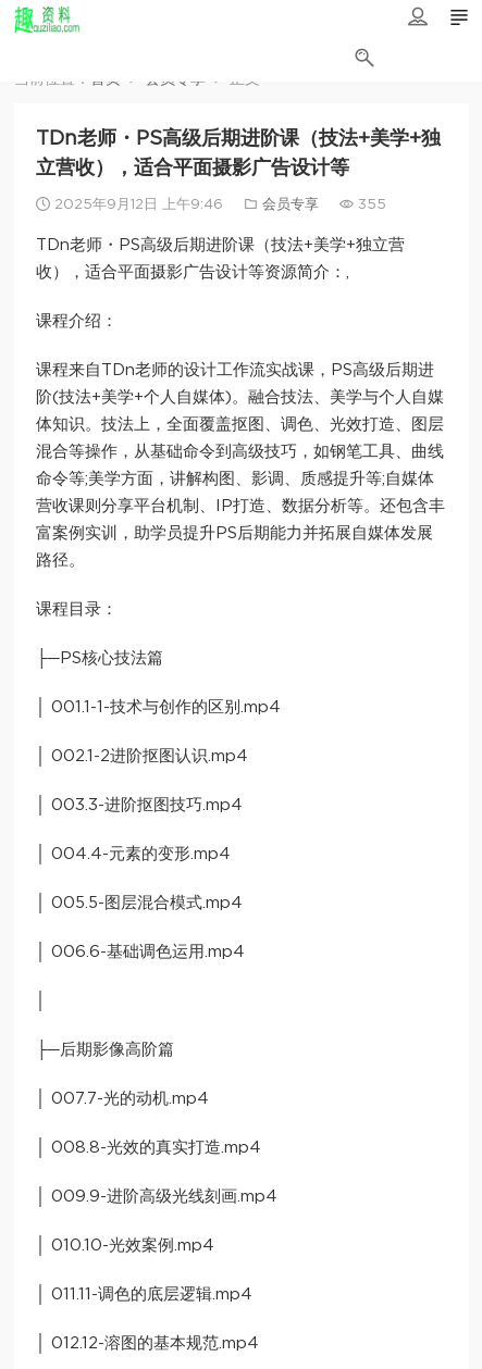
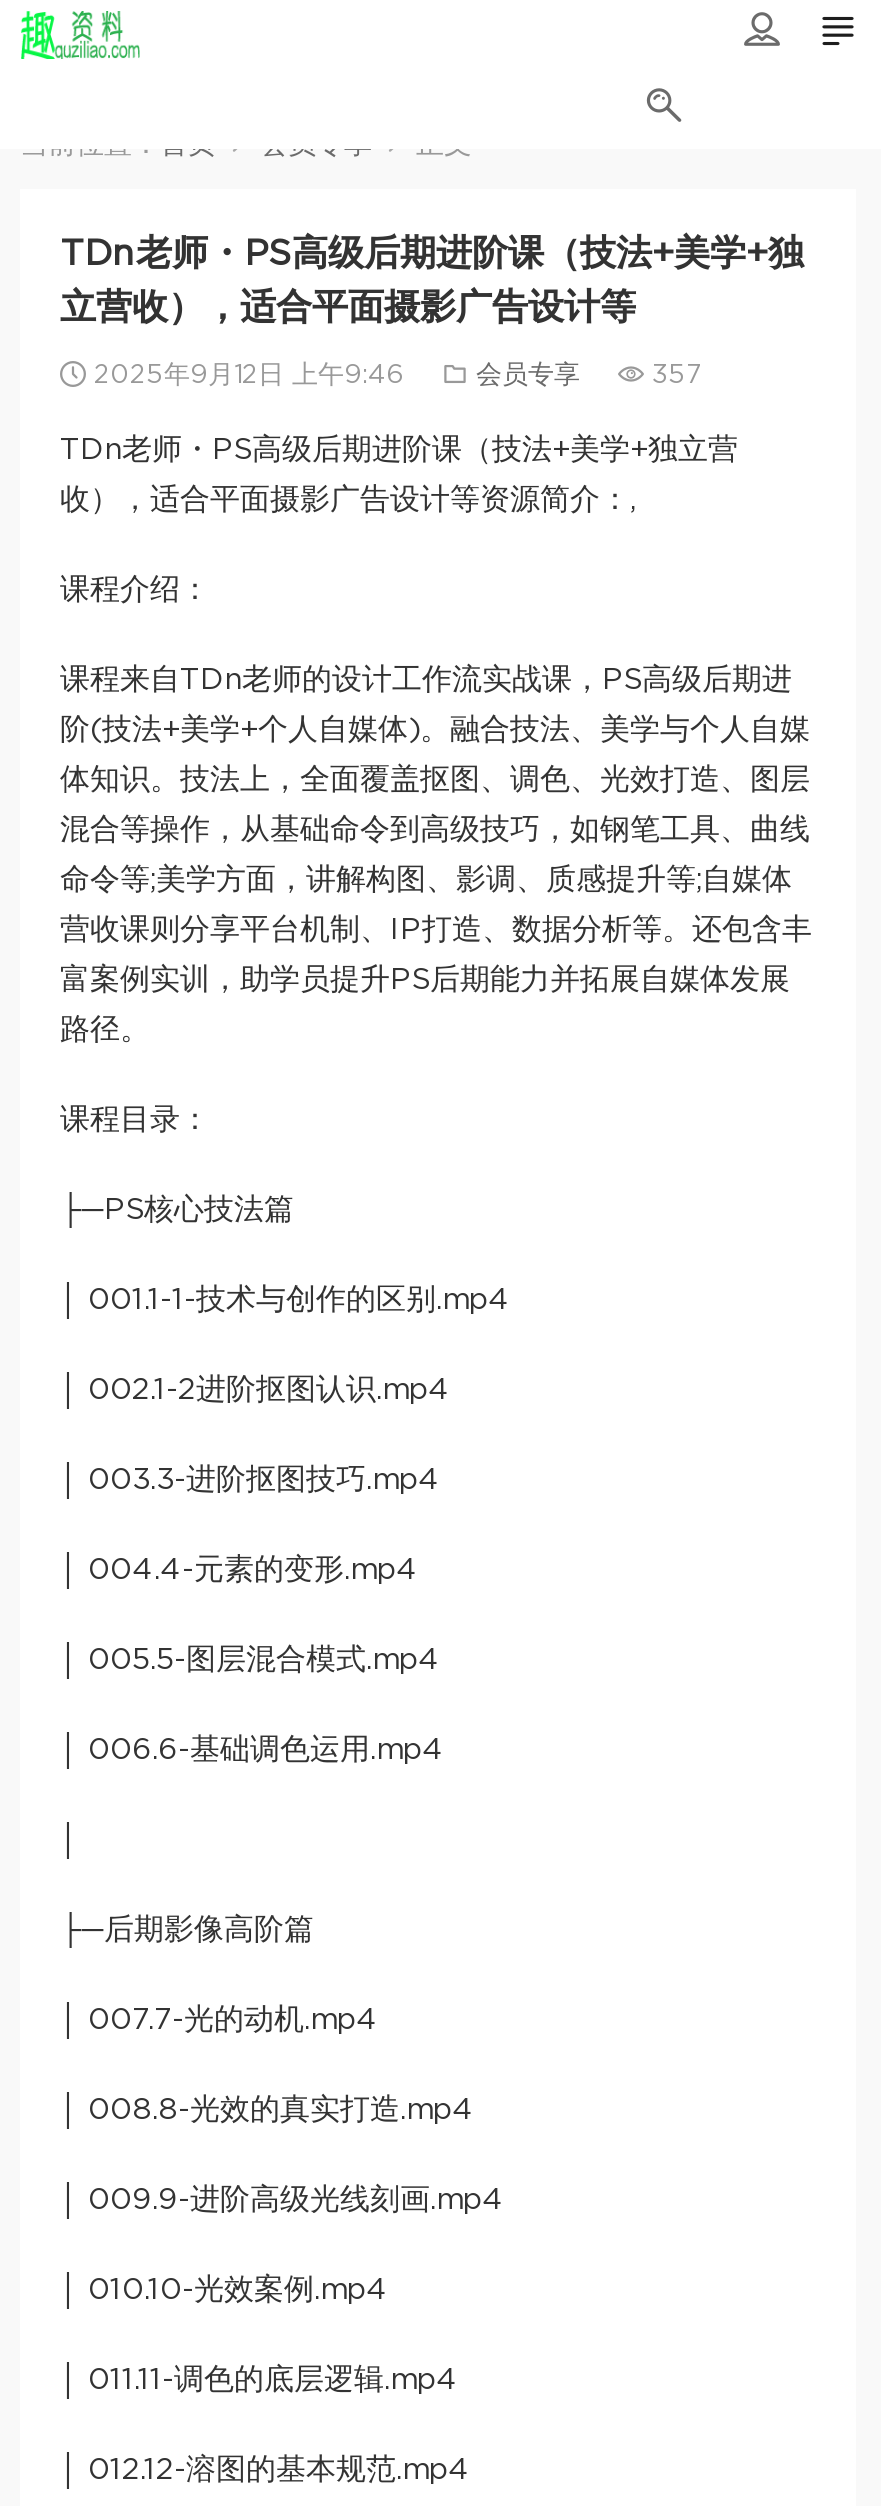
[354,198,386,212] 355 -> [644,363,702,389] 357

